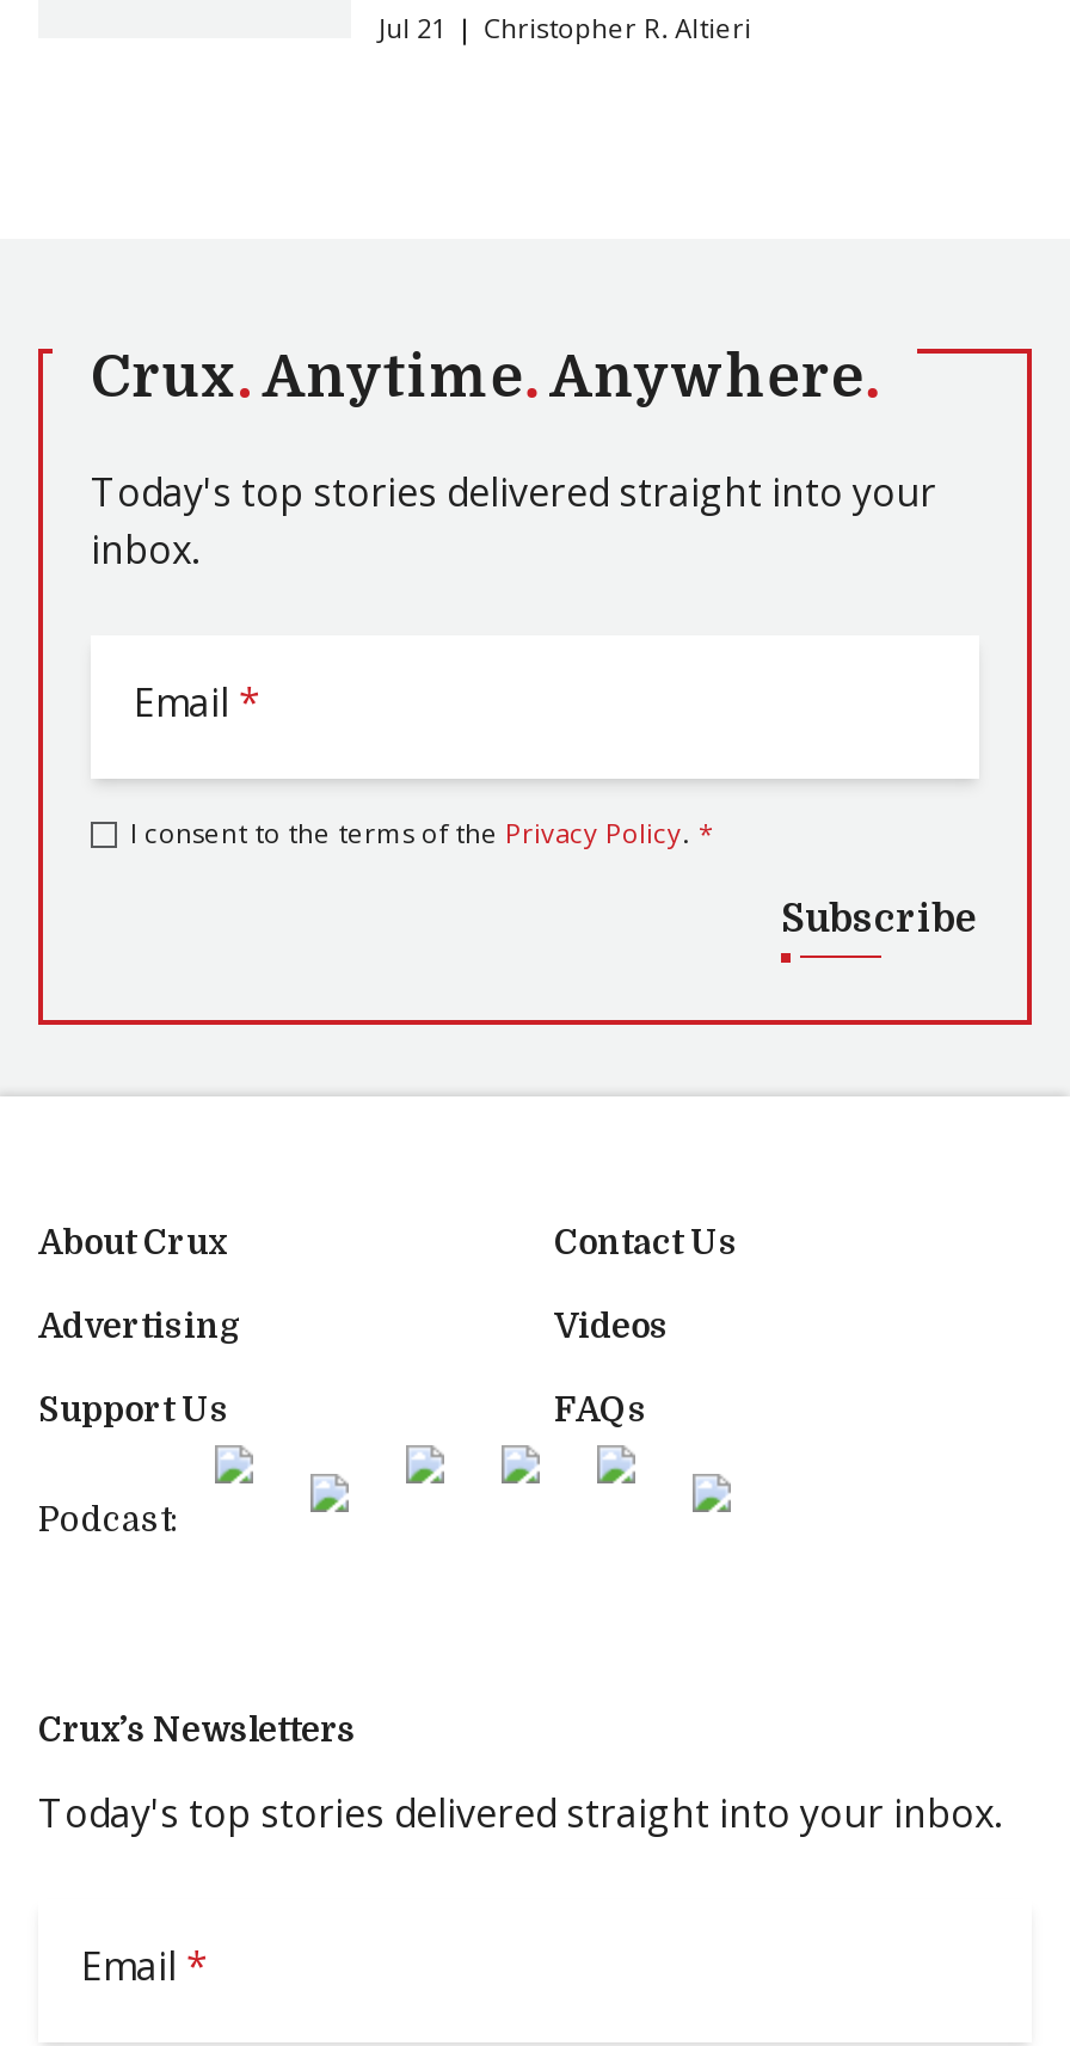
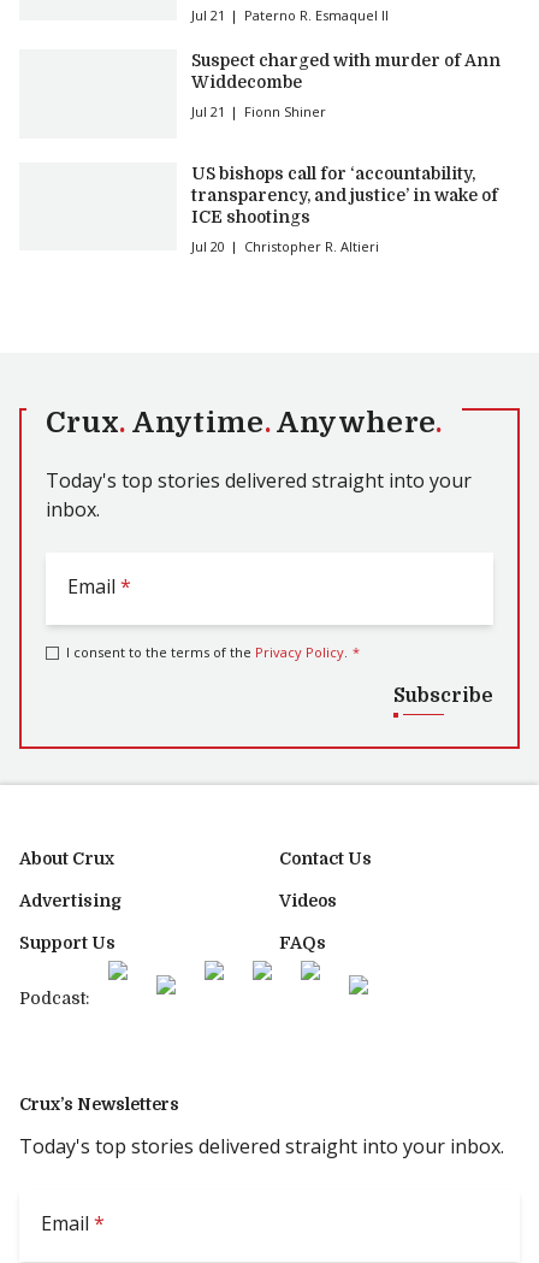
none -> [191,6,500,255] Paterno R. Esmaquel II | Suspect charged with murder of Ann | Widdecombe | Jul 21 | Fionn Shiner | US bishops call for ‘accountability, | transparency, and justice’ in wake of | ICE shootings | Jul 20

